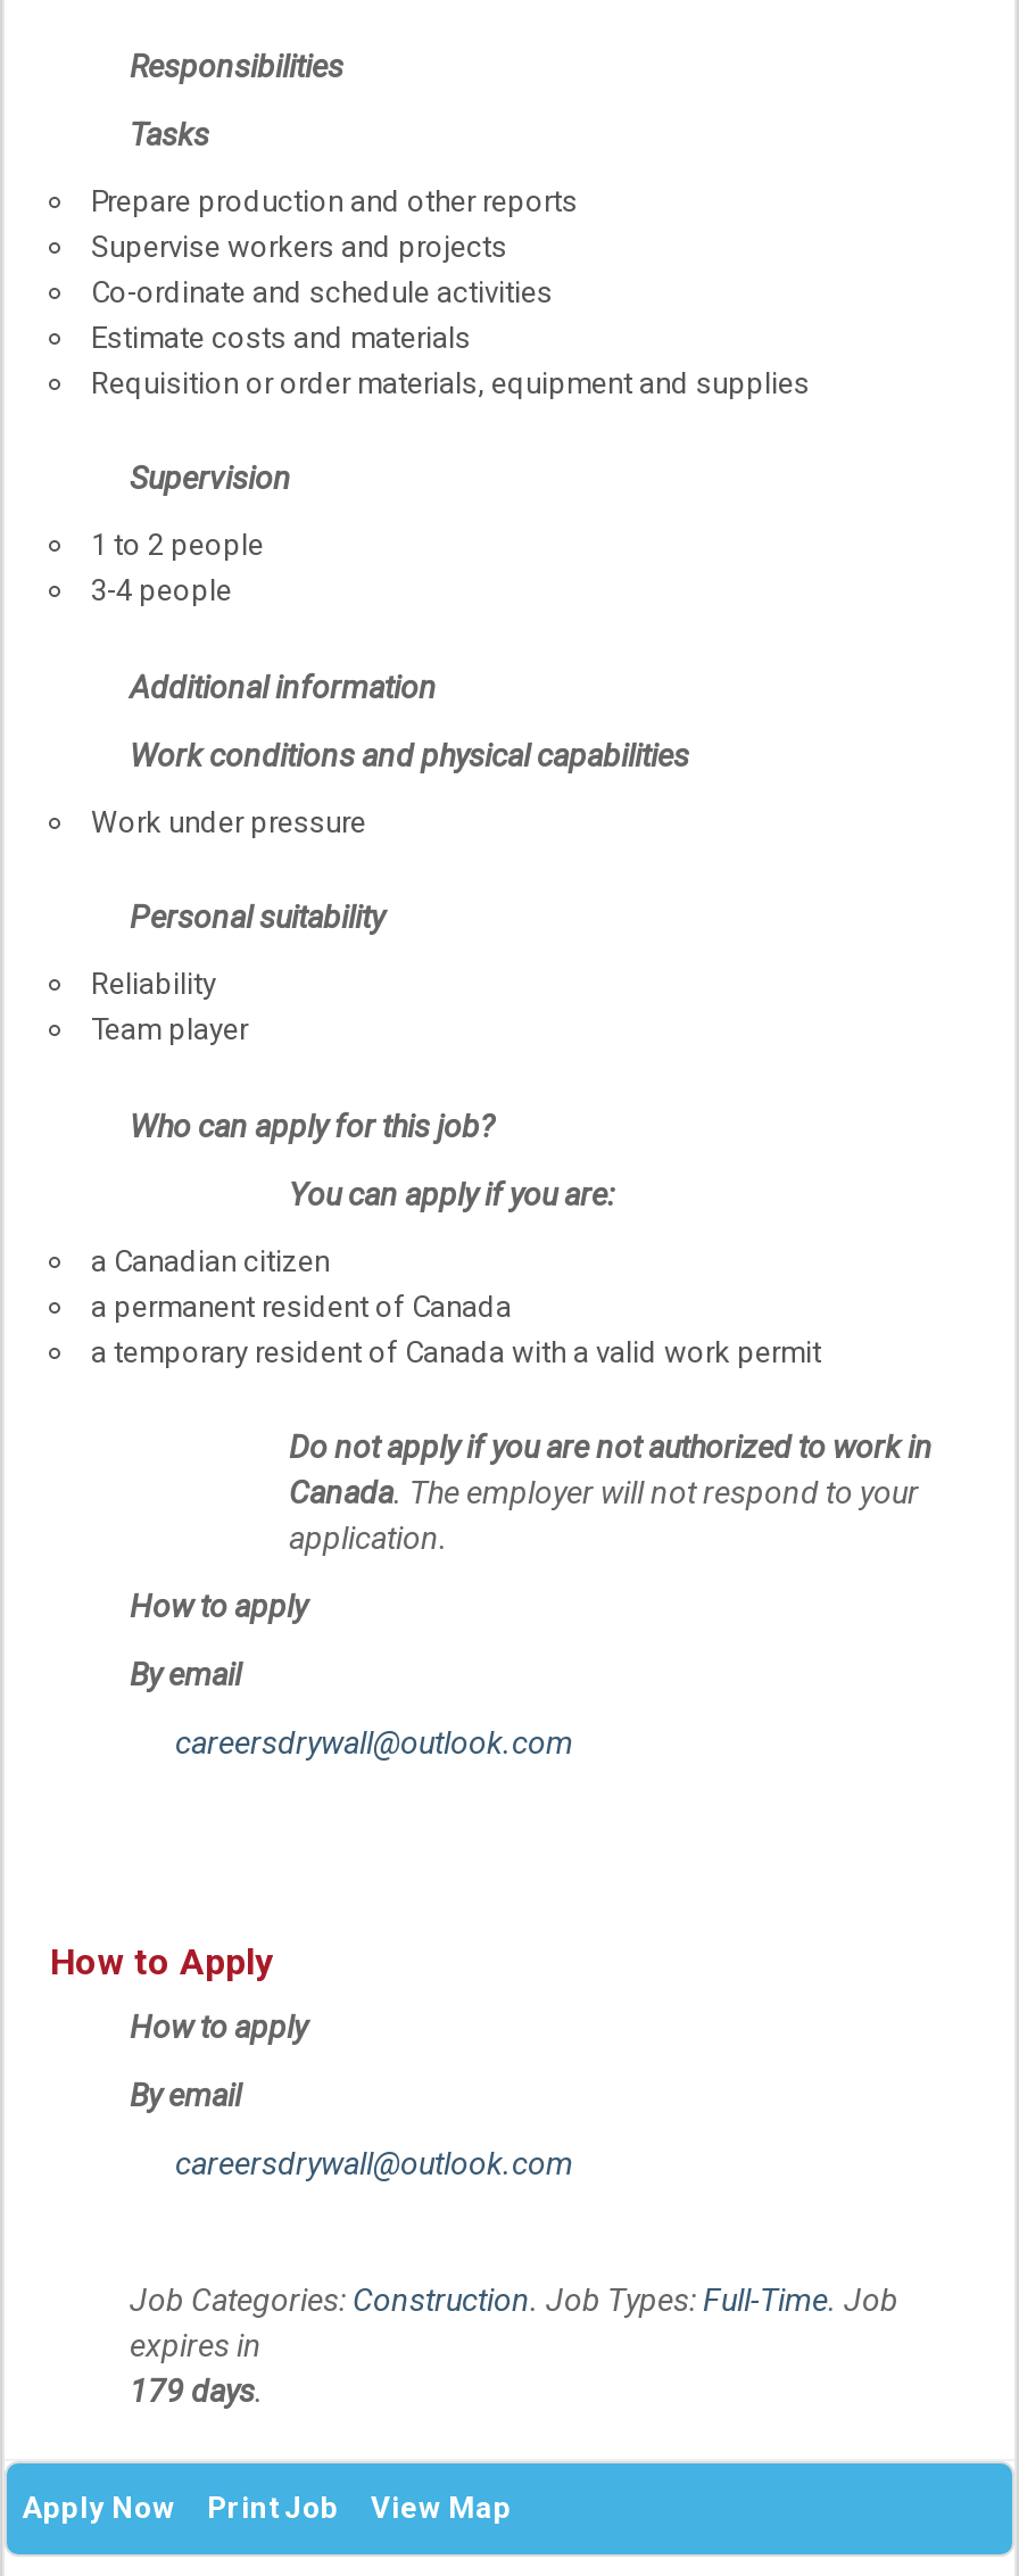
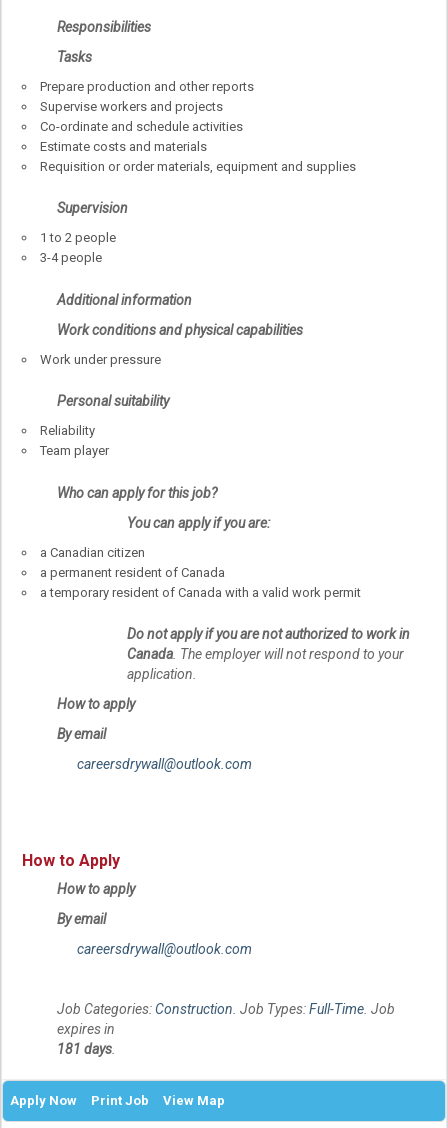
[130,2372,264,2409] 179 days. -> [57,1041,116,1057] 181 days.

